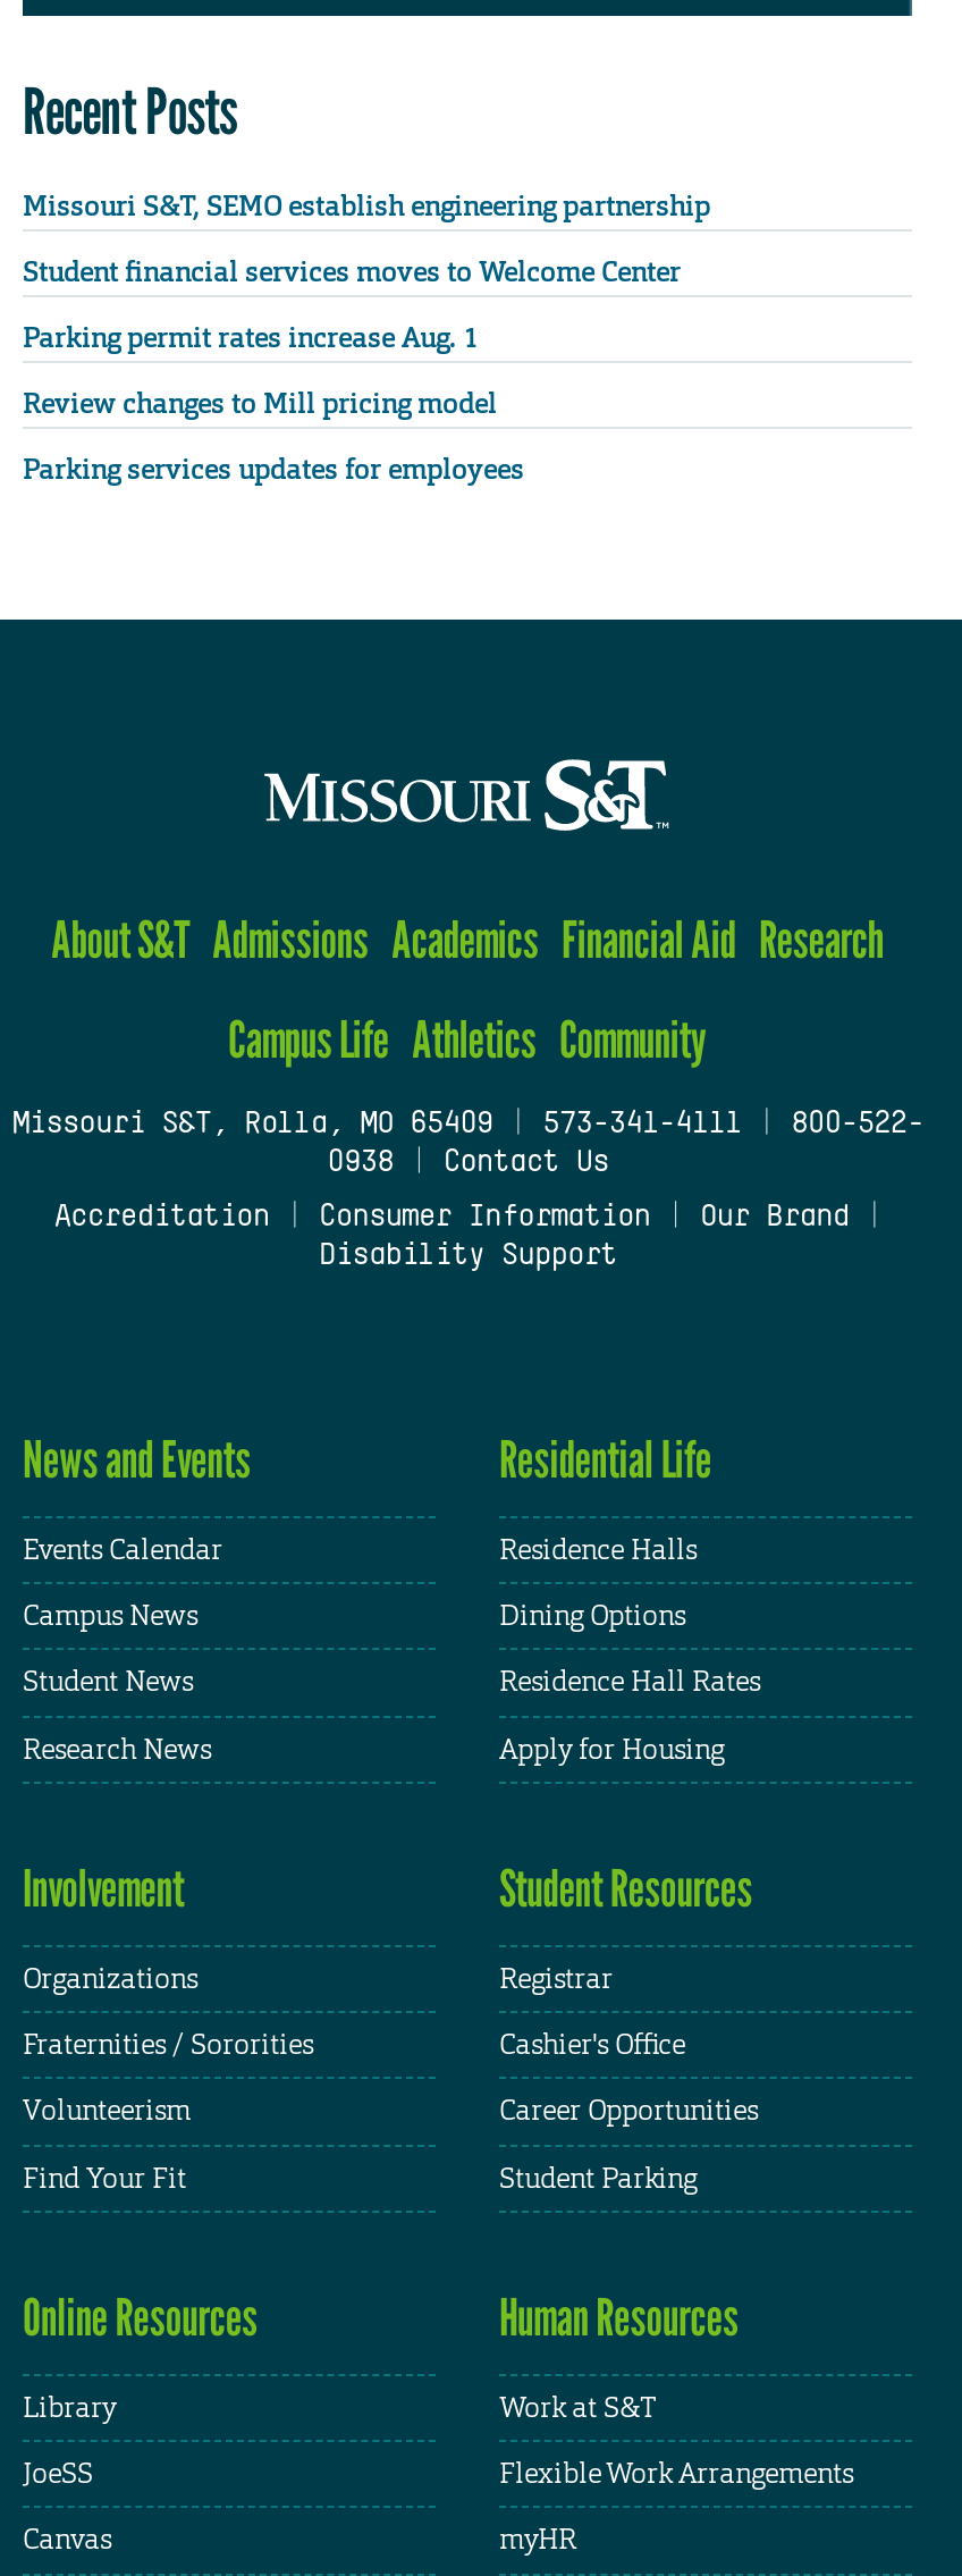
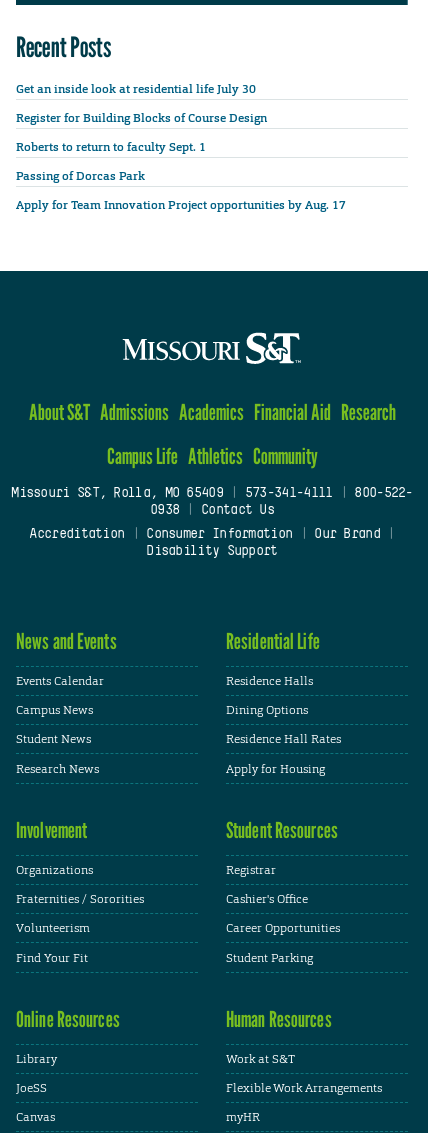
[23,188,710,224] Missouri S&T, SEMO establish engineering partnership -> [16,81,256,97] Get an inside look at residential life July 30
[23,254,681,290] Student financial services moves to Welcome Center -> [16,110,267,126] Register for Building Blocks of Course Design
[23,320,479,356] Parking permit rates increase Aug. 1 -> [16,139,209,155] Roberts to return to faculty Sept. 1
[23,386,497,422] Review changes to Mill pricing model -> [16,168,145,184] Passing of Dorcas Park
[23,452,524,488] Parking services updates for employees -> [16,197,346,213] Apply for Team Innovation Project opportunities by Aug. 17

